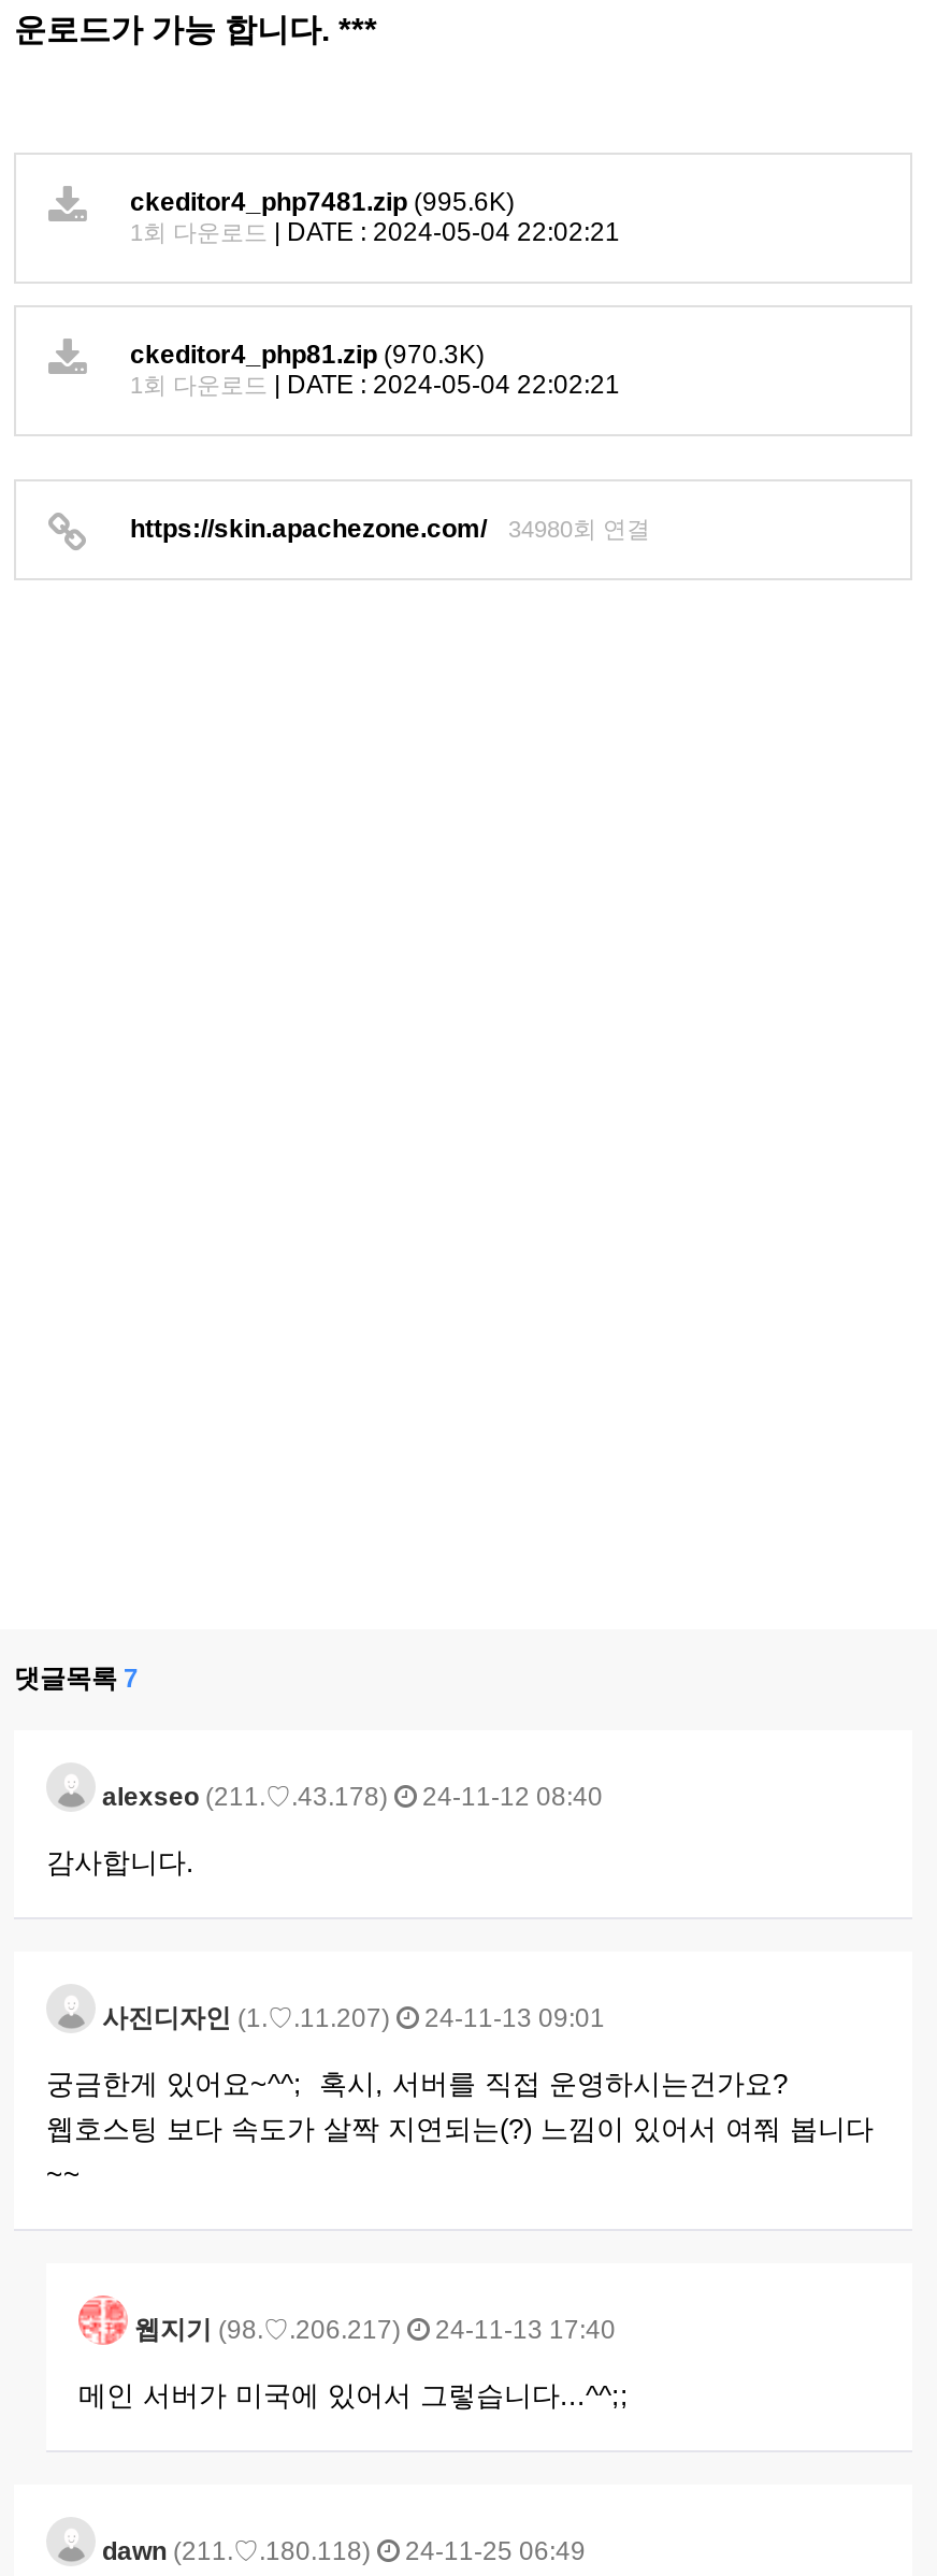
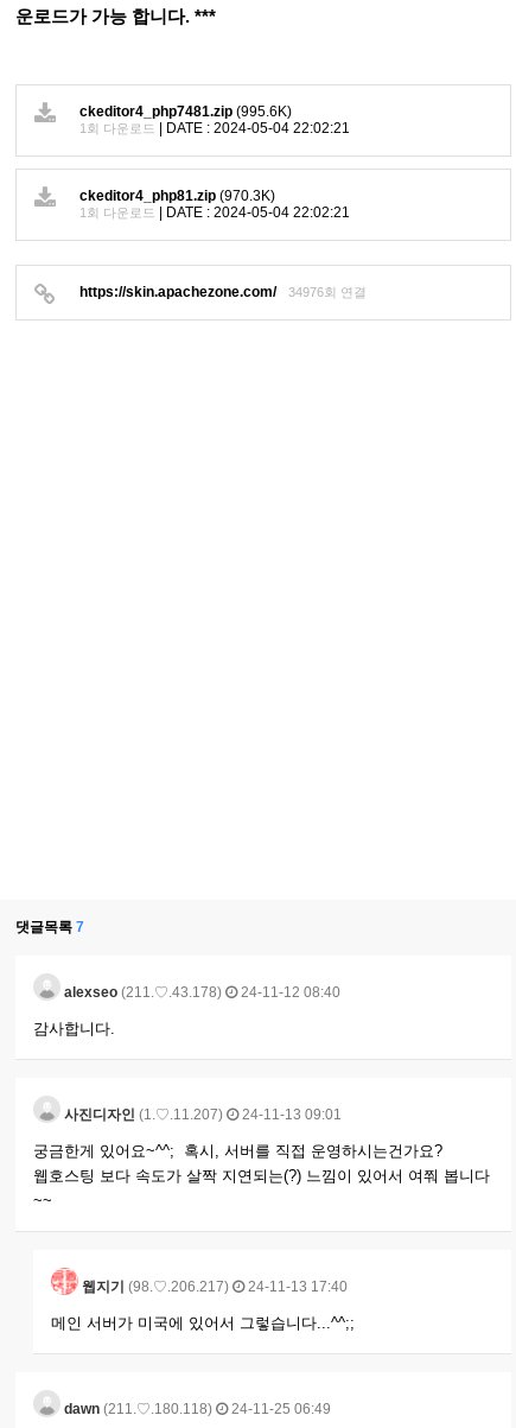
[130,513,650,543] https://skin.apachezone.com/ 34980회 연결 -> [79,283,367,300] https://skin.apachezone.com/ 34976회 연결

